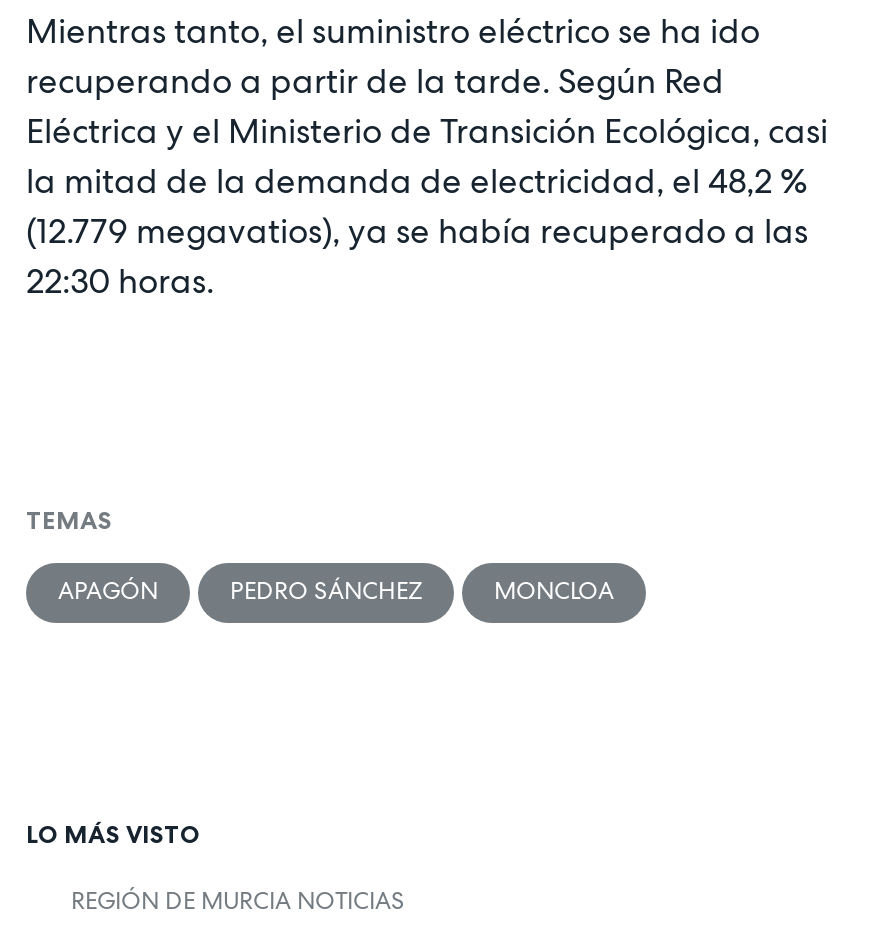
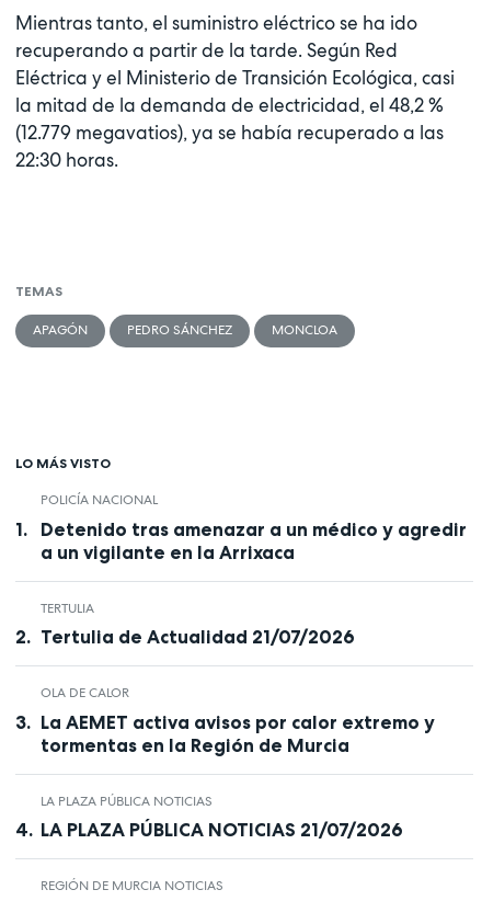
none -> [40,491,466,841] POLICÍA NACIONAL | Detenido tras amenazar a un médico y agredir | a un vigilante en la Arrixaca | TERTULIA | Tertulia de Actualidad 21/07/2026 | OLA DE CALOR | La AEMET activa avisos por calor extremo y | tormentas en la Región de Murcia | LA PLAZA PÚBLICA NOTICIAS | LA PLAZA PÚBLICA NOTICIAS 21/07/2026

